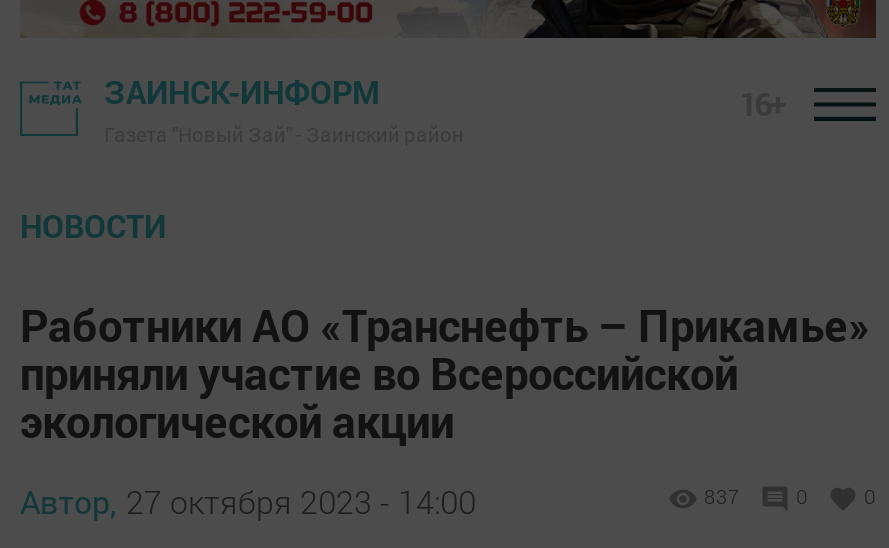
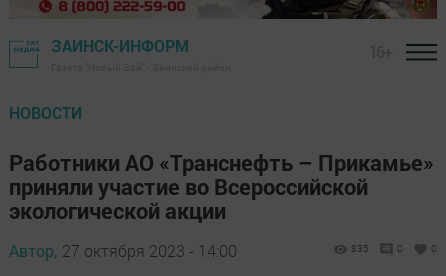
[704,485,740,511] 837 -> [351,242,369,255] 835

